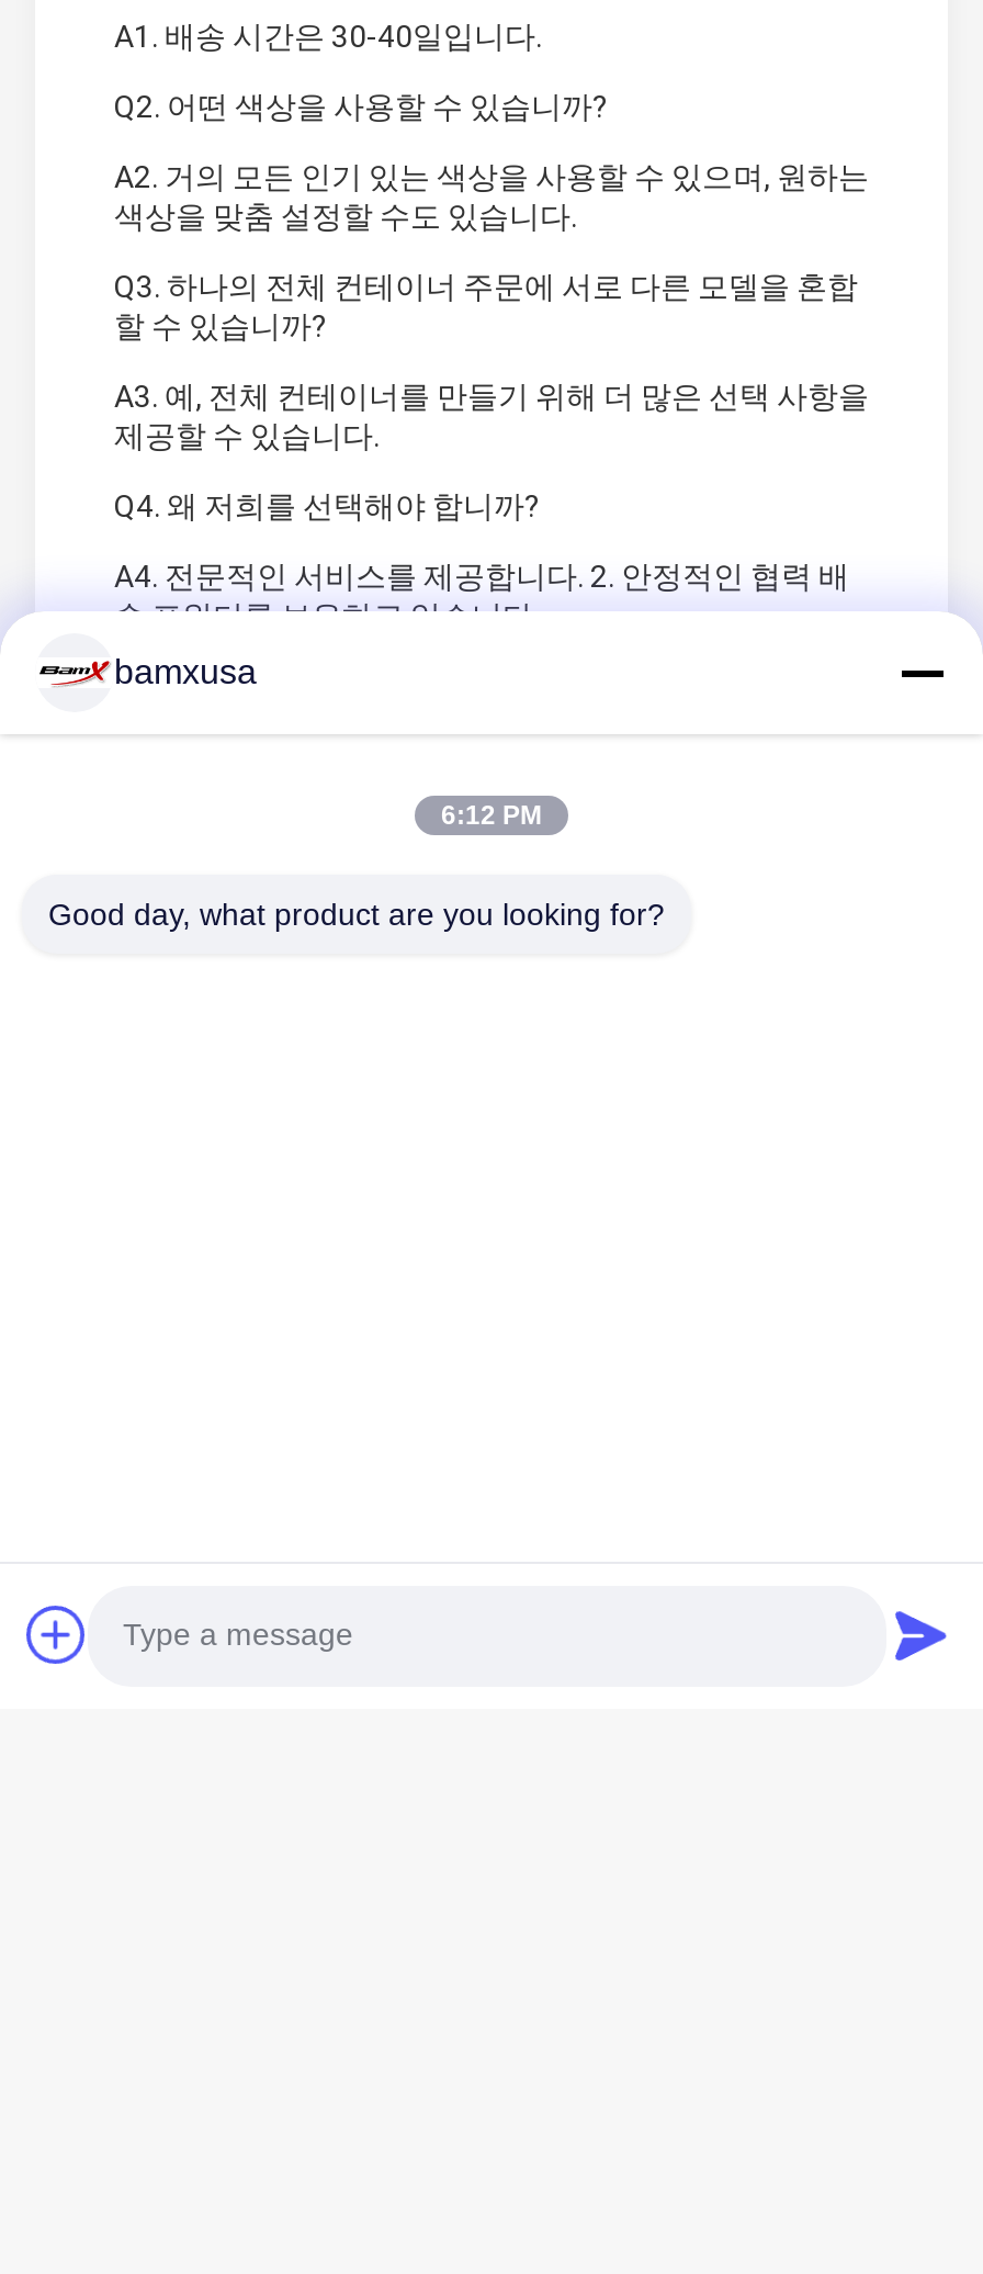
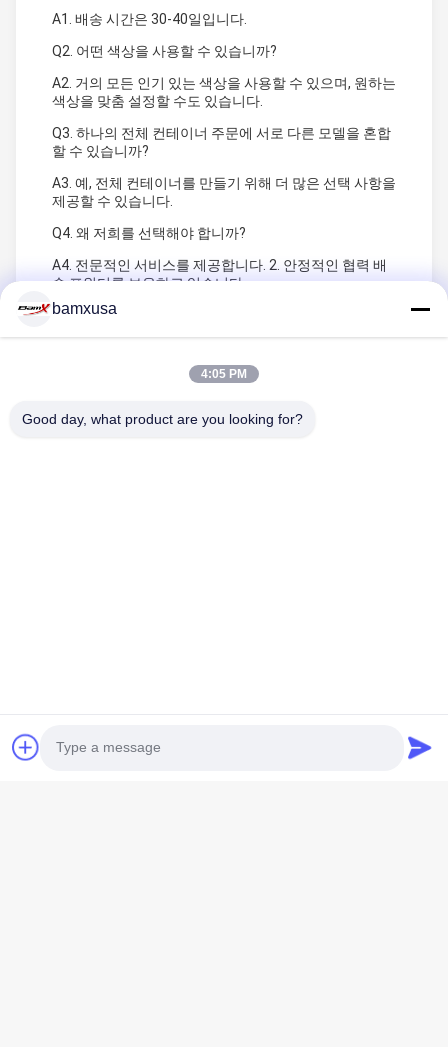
[441,800,542,831] 6:12 PM -> [201,367,247,381] 4:05 PM

